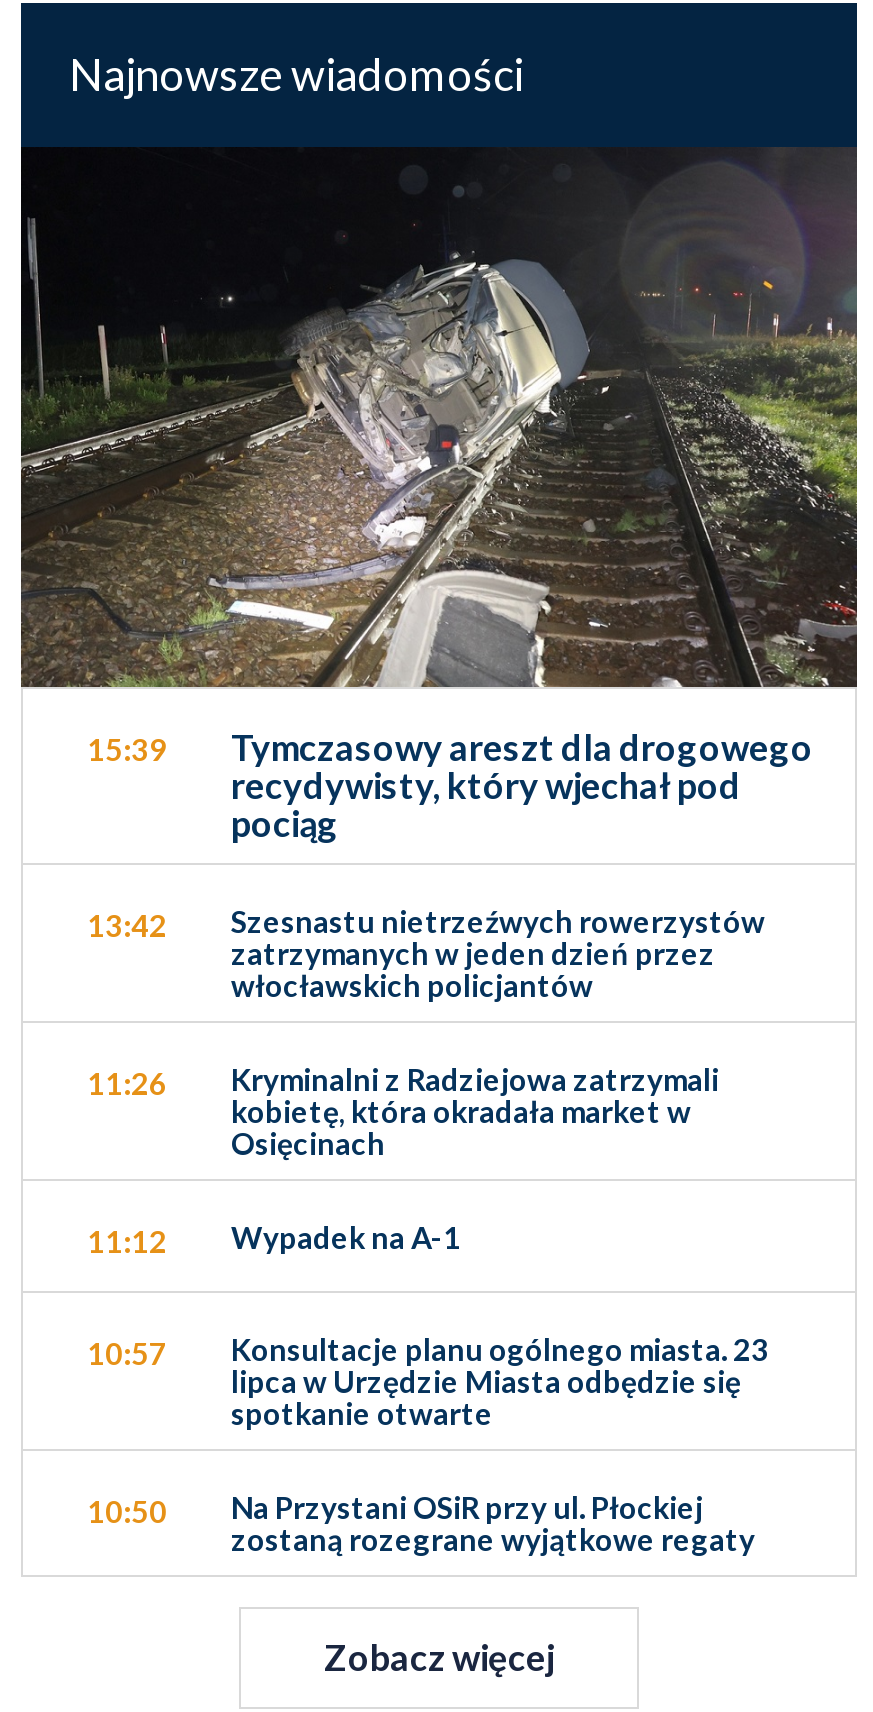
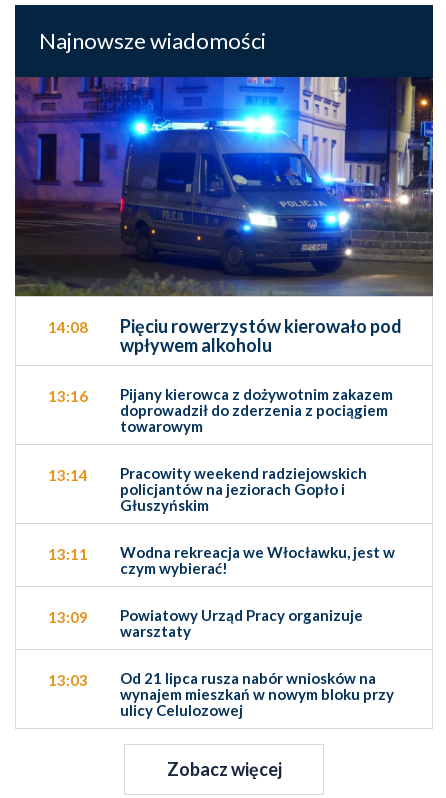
[21,147,857,844] [image] | 15:39 | Tymczasowy areszt dla drogowego | recydywisty, który wjechał pod | pociąg -> [14,76,434,356] [image] | 14:08 | Pięciu rowerzystów kierowało pod | wpływem alkoholu
[87,902,765,1002] 13:42 | Szesnastu nietrzeźwych rowerzystów | zatrzymanych w jeden dzień przez | włocławskich policjantów -> [48,385,393,435] 13:16 | Pijany kierowca z dożywotnim zakazem | doprowadził do zderzenia z pociągiem | towarowym
[87,1060,719,1160] 11:26 | Kryminalni z Radziejowa zatrzymali | kobietę, która okradała market w | Osięcinach -> [48,464,367,514] 13:14 | Pracowity weekend radziejowskich | policjantów na jeziorach Gopło i | Głuszyńskim
[87,1218,461,1258] 11:12 | Wypadek na A-1 -> [48,543,395,577] 13:11 | Wodna rekreacja we Włocławku, jest w | czym wybierać!
[87,1330,769,1430] 10:57 | Konsultacje planu ogólnego miasta. 23 | lipca w Urzędzie Miasta odbędzie się | spotkanie otwarte -> [48,606,363,640] 13:09 | Powiatowy Urząd Pracy organizuje | warsztaty
[87,1488,755,1556] 10:50 | Na Przystani OSiR przy ul. Płockiej | zostaną rozegrane wyjątkowe regaty -> [48,669,394,719] 13:03 | Od 21 lipca rusza nabór wniosków na | wynajem mieszkań w nowym bloku przy | ulicy Celulozowej

